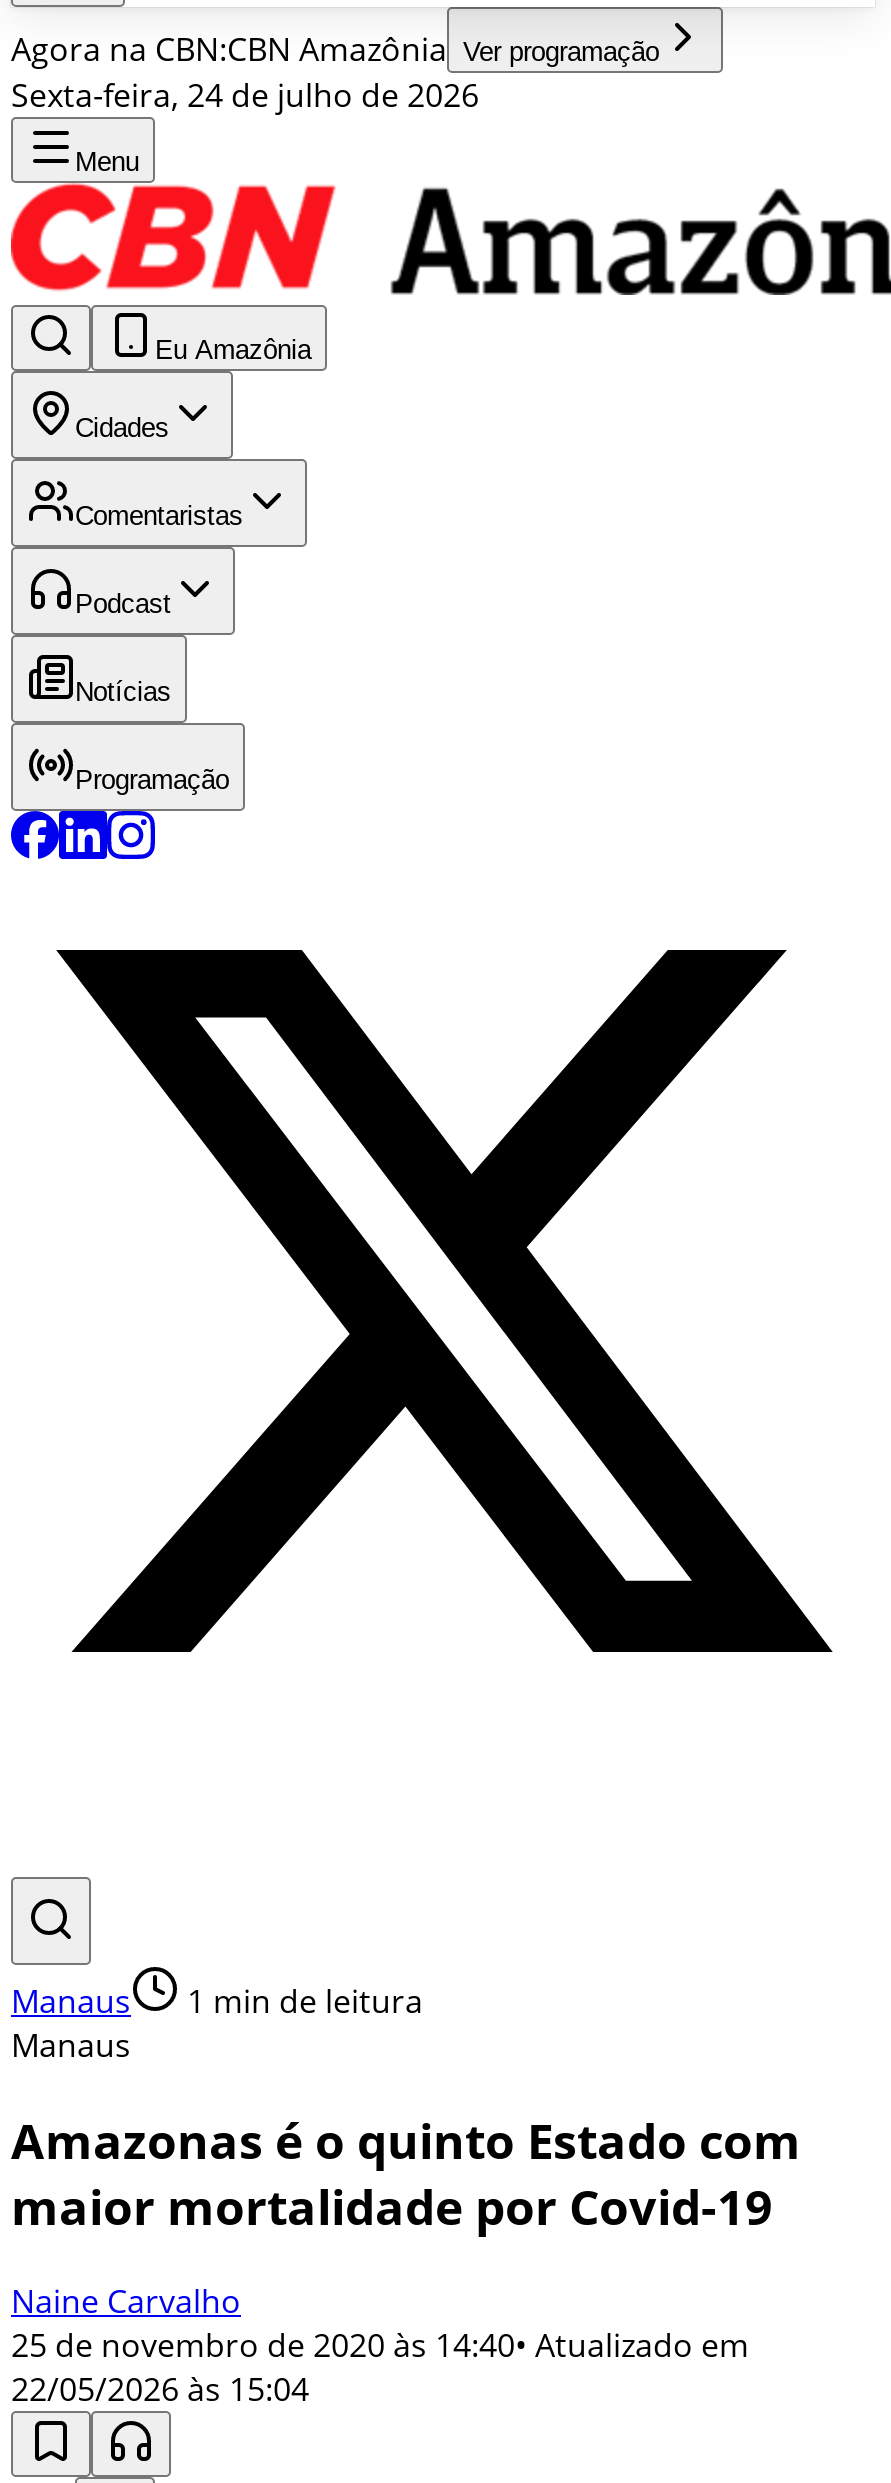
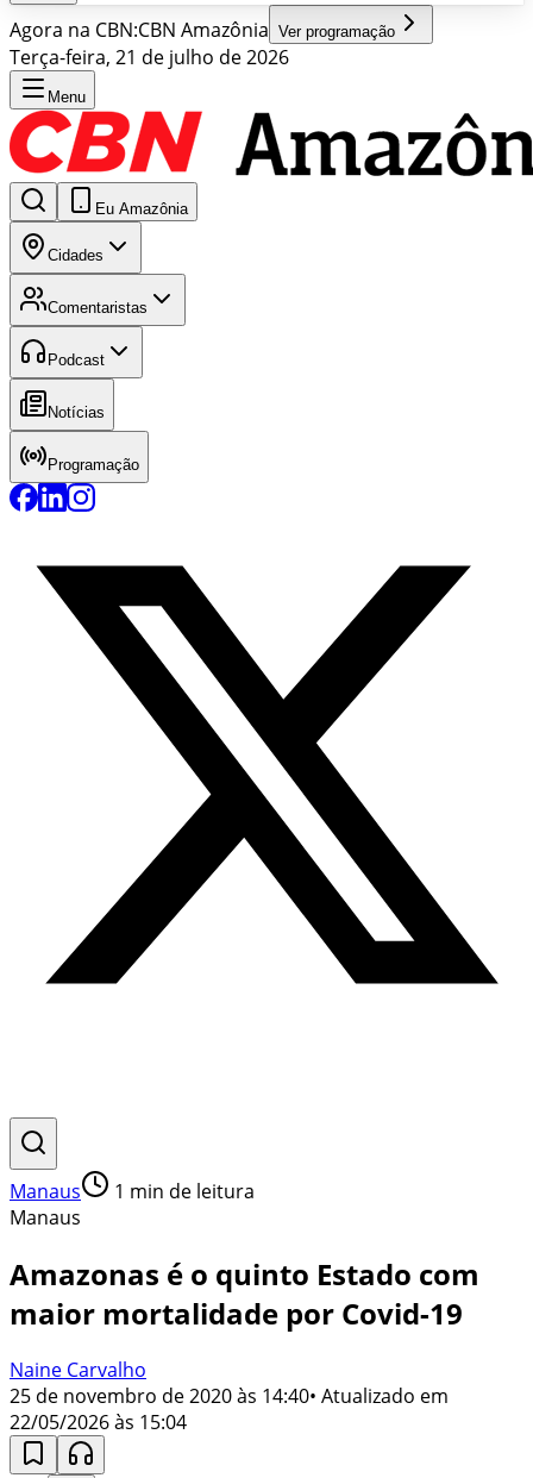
[11,73,479,117] Sexta-feira, 24 de julho de 2026 -> [10,44,289,70] Terça-feira, 21 de julho de 2026

